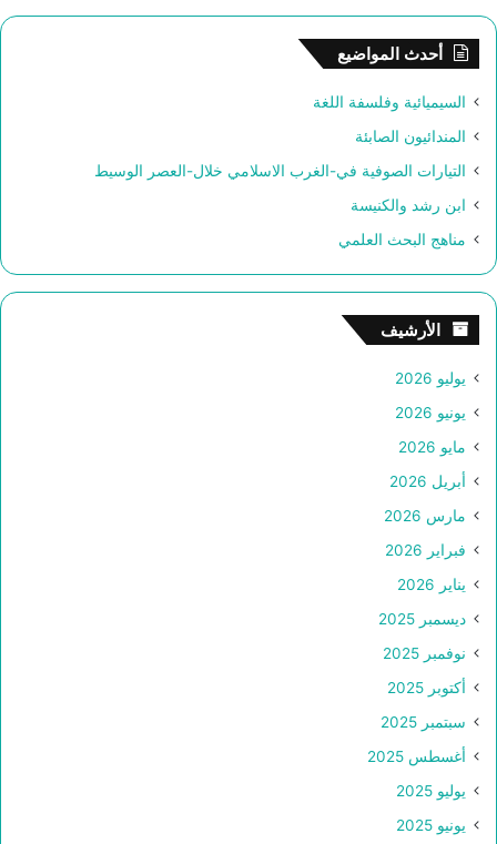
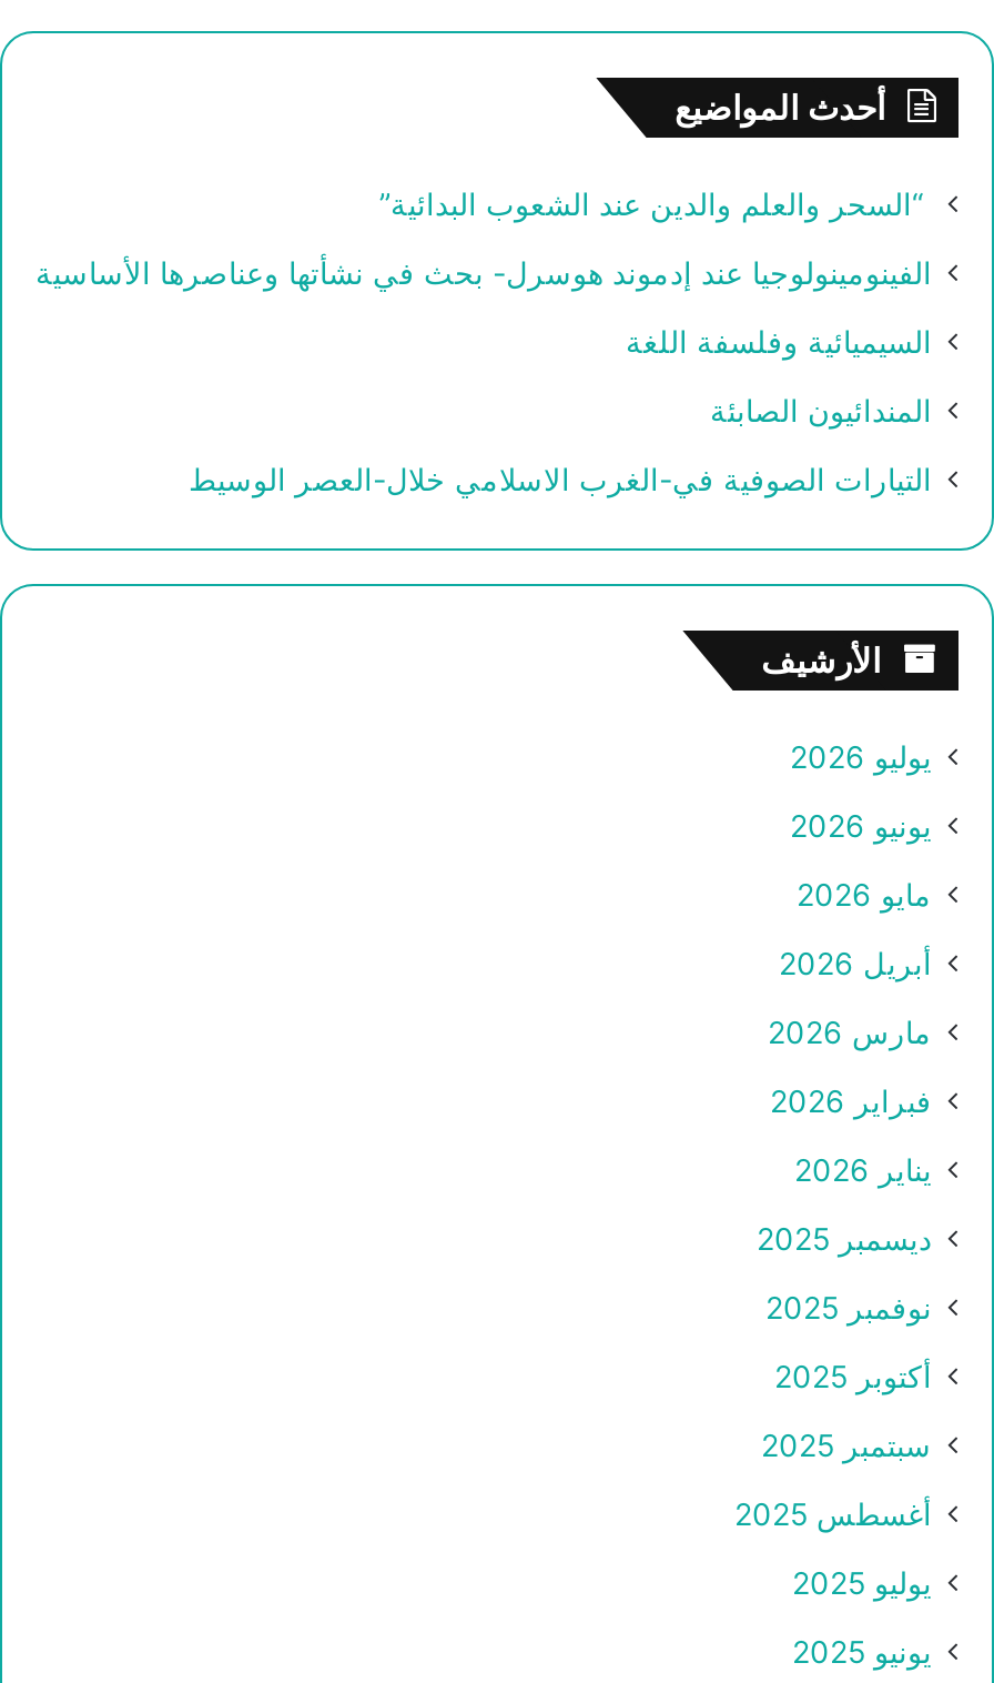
none -> [35,187,932,292] “السحر والعلم والدين عند الشعوب البدائية” | الفينومينولوجيا عند إدموند هوسرل- بحث في نشأتها وعناصرها الأساسية
moved [94,94,466,180] -> [189,325,932,498]: السيميائية وفلسفة اللغة | المندائيون الصابئة | التيارات الصوفية في-الغرب الاسلامي خلال-العصر الوسيط
[338,197,466,249] ابن رشد والكنيسة | مناهج البحث العلمي -> none

